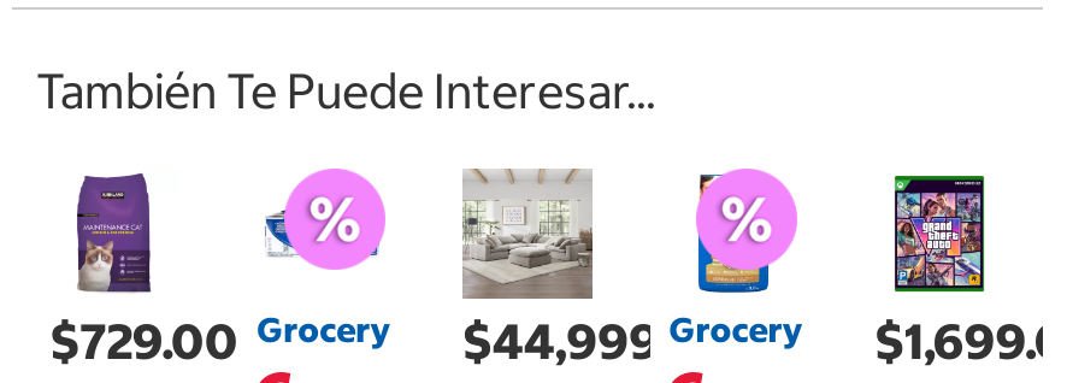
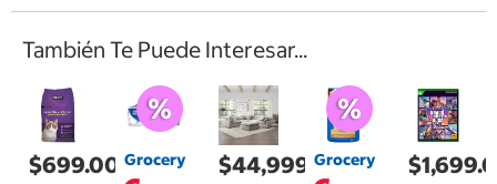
[51,311,238,371] $729.00 -> [29,151,120,178] $699.00

